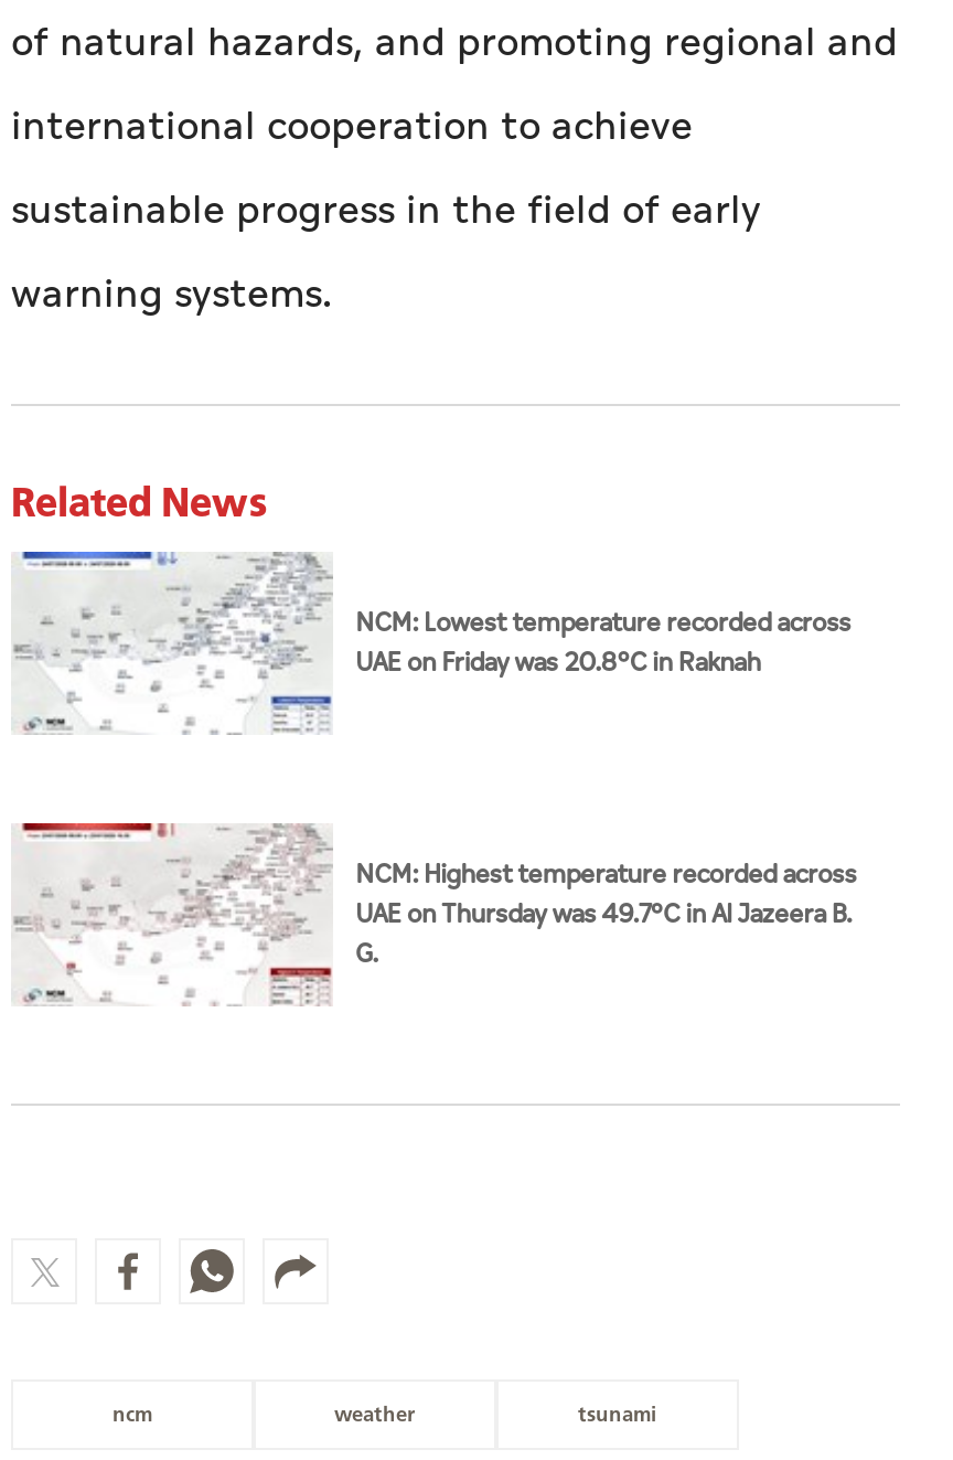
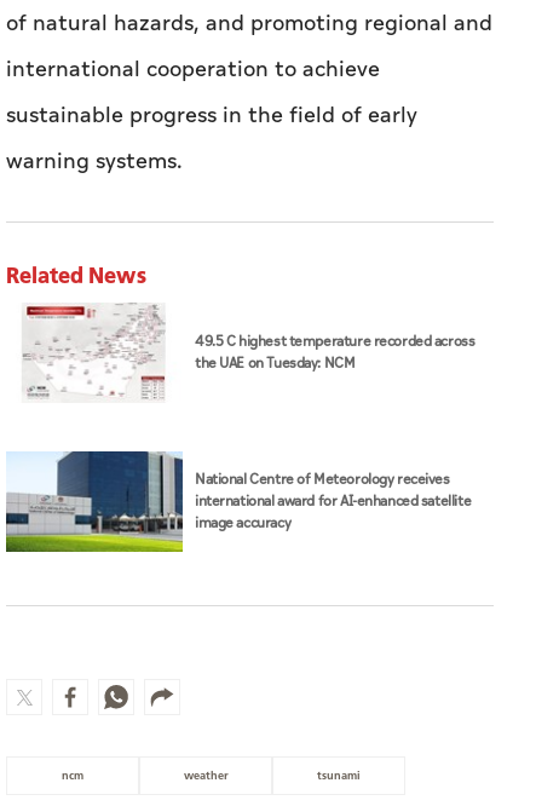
[11,550,851,735] [image] | NCM: Lowest temperature recorded across | UAE on Friday was 20.8°C in Raknah -> [7,303,475,402] [image] | 49.5 C highest temperature recorded across | the UAE on Tuesday: NCM
[11,821,856,1006] [image] | NCM: Highest temperature recorded across | UAE on Thursday was 49.7°C in Al Jazeera B. | G. -> [5,450,471,553] [image] | National Centre of Meteorology receives | international award for AI-enhanced satellite | image accuracy

